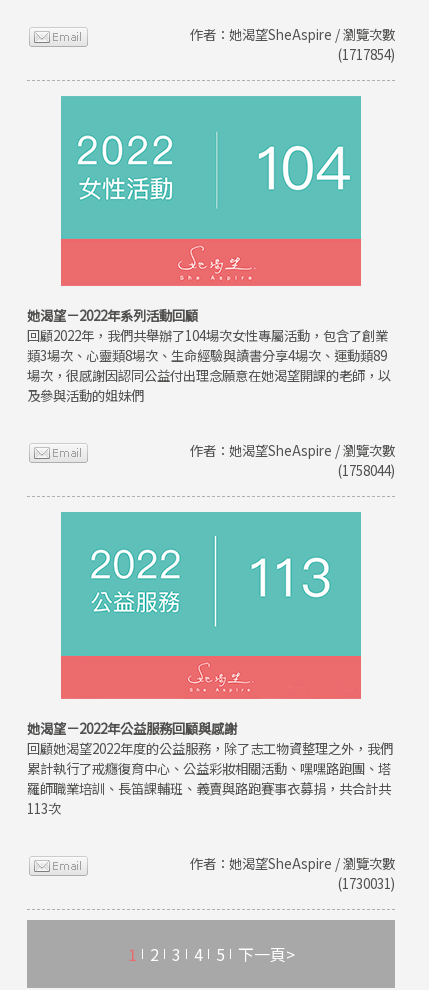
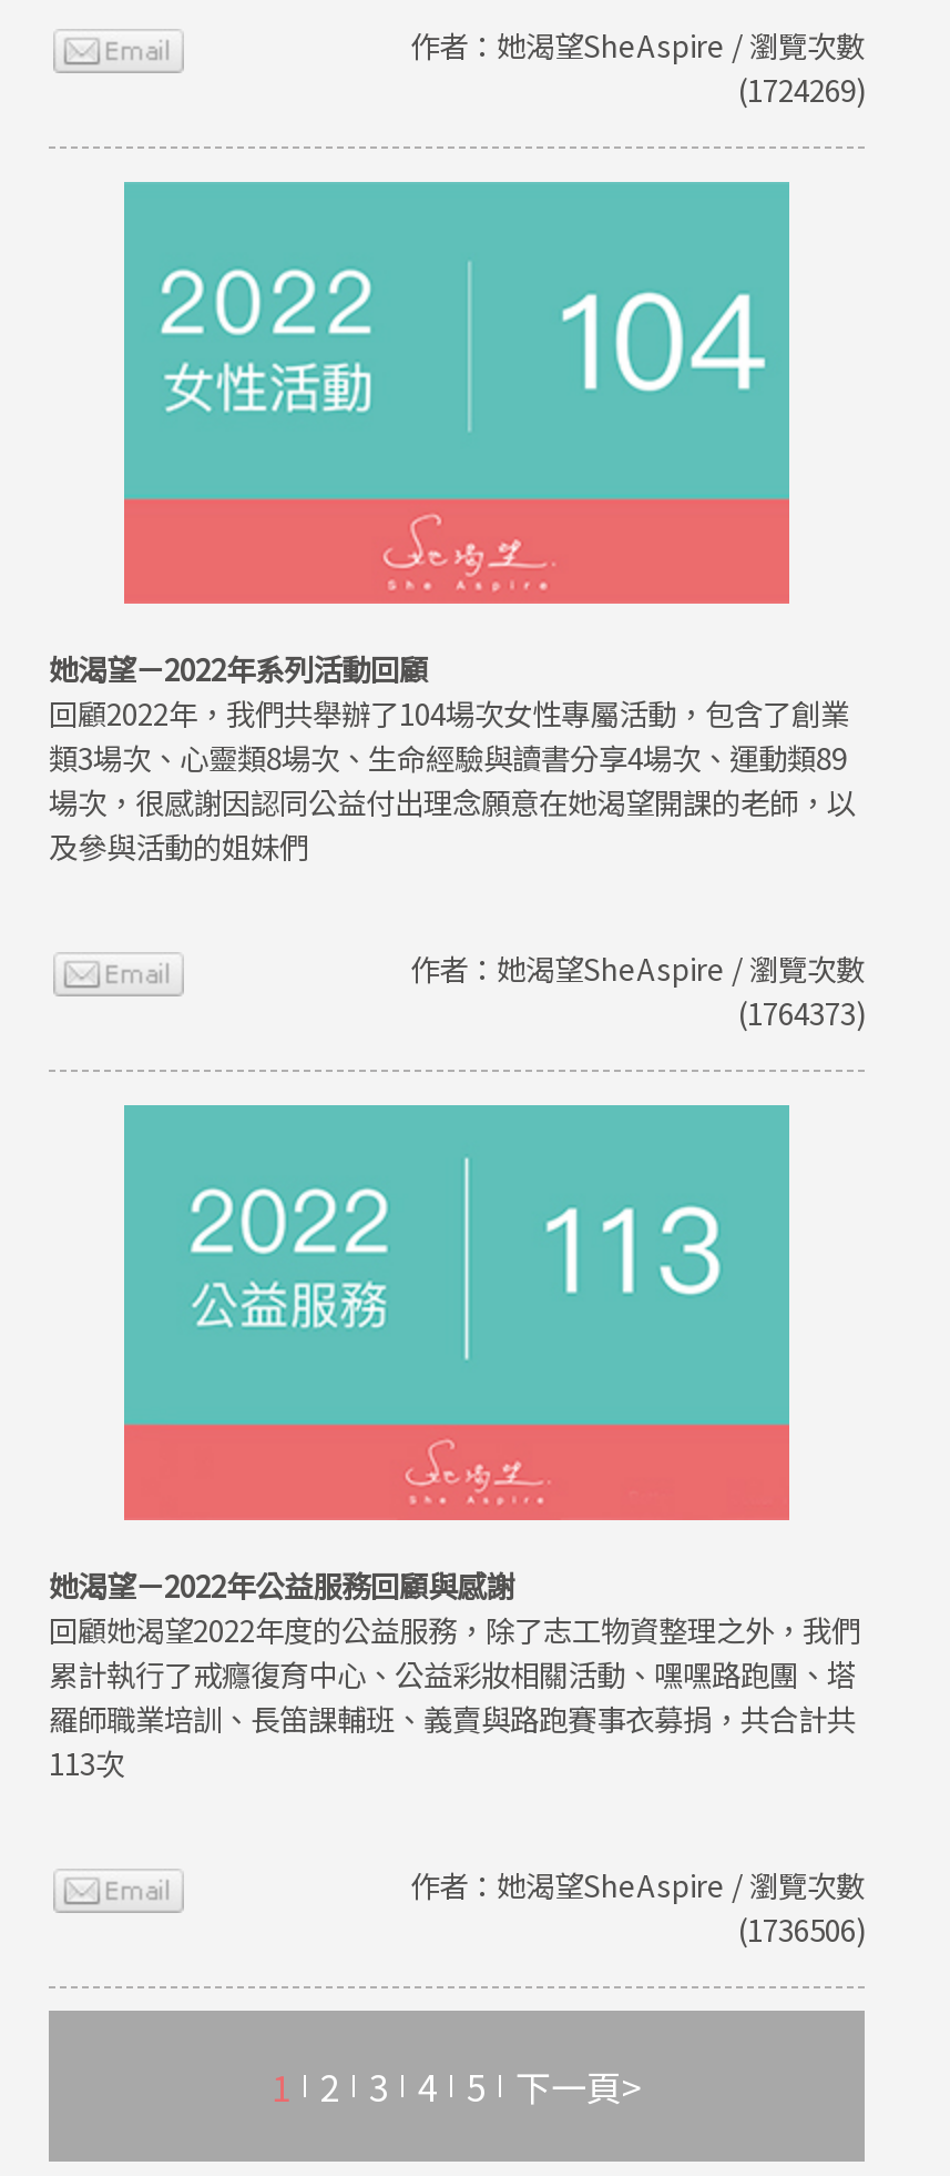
[338,45,395,64] (1717854) -> [738,68,865,111] (1724269)
[338,461,395,480] (1758044) -> [738,992,865,1034] (1764373)
[338,874,395,893] (1730031) -> [738,1908,865,1950] (1736506)

